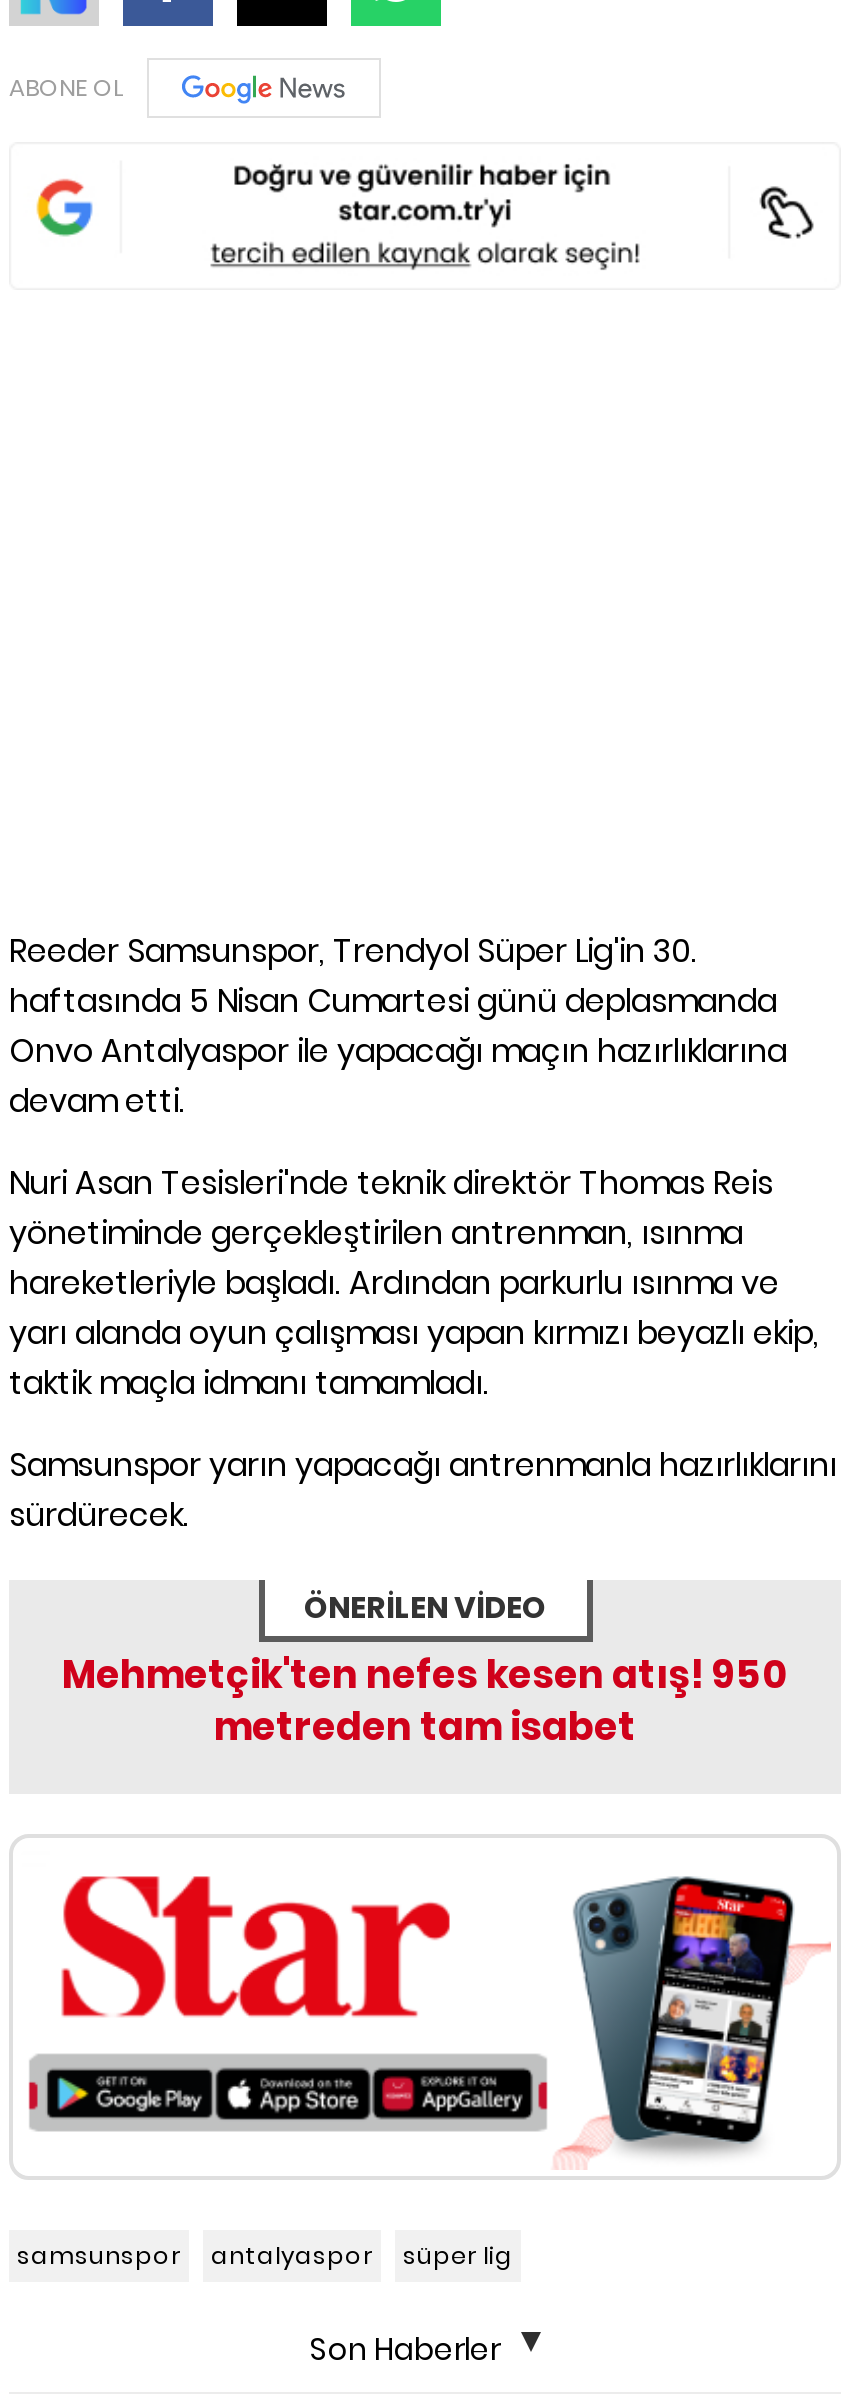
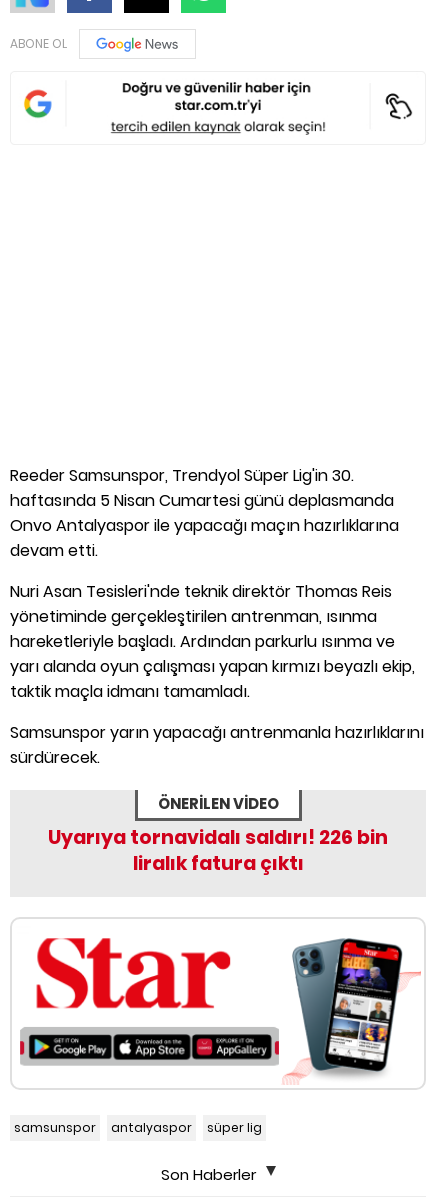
[62,1649,788,1755] Mehmetçik'ten nefes kesen atış! 950 | metreden tam isabet -> [48,824,388,877] Uyarıya tornavidalı saldırı! 226 bin | liralık fatura çıktı

